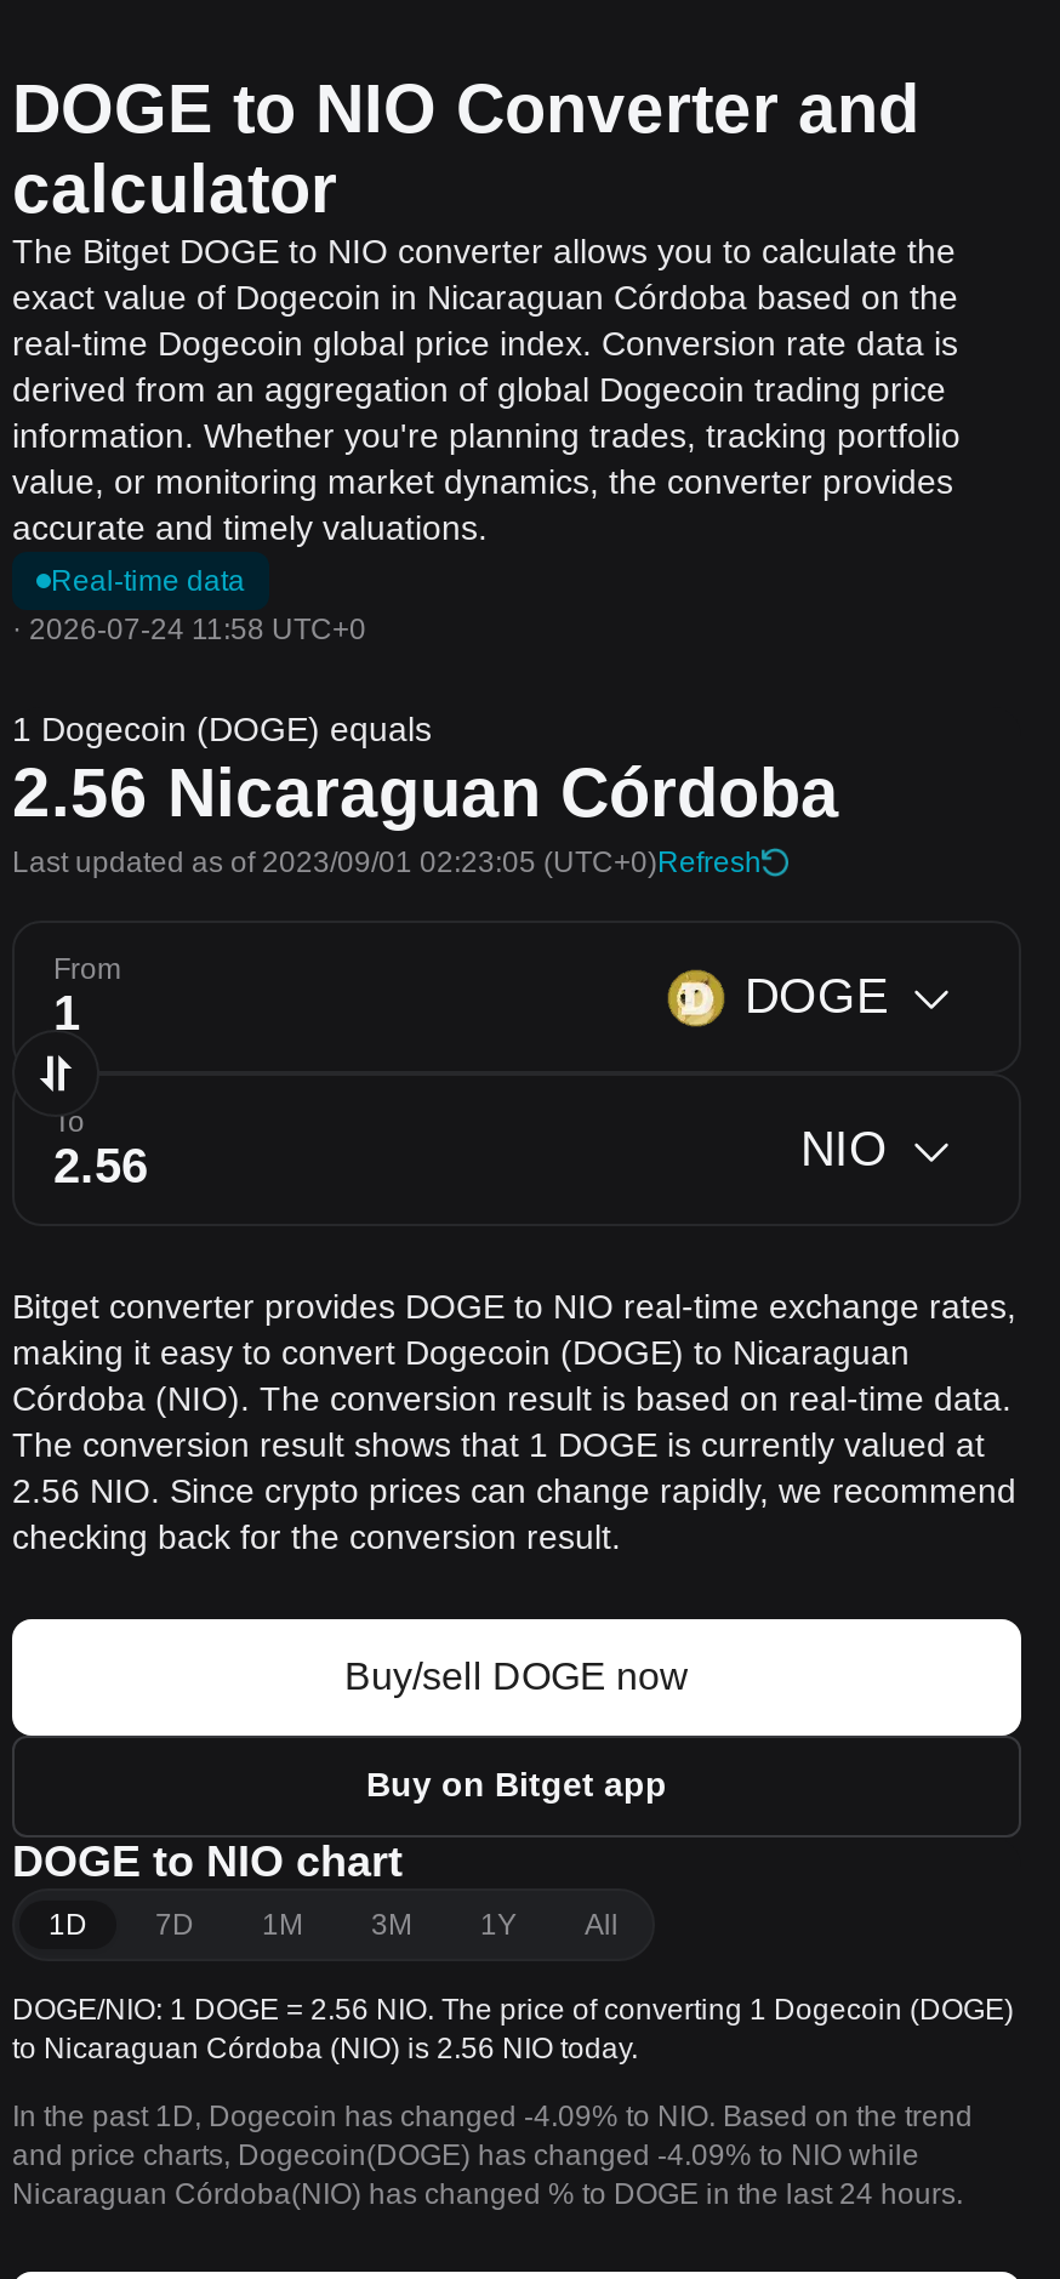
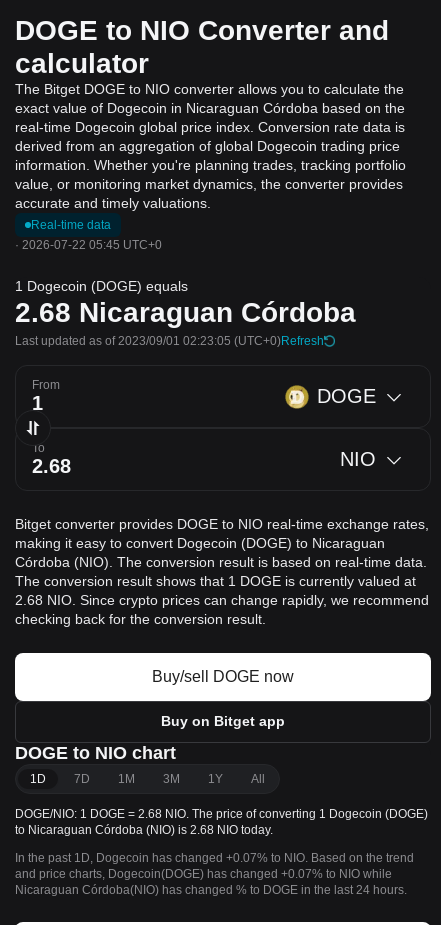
[12,613,366,646] · 2026-07-24 11:58 UTC+0 -> [15,238,162,252] · 2026-07-22 05:45 UTC+0
[12,756,839,831] 2.56 Nicaraguan Córdoba -> [15,297,356,328] 2.68 Nicaraguan Córdoba
[12,1471,1016,1510] 2.56 NIO. Since crypto prices can change rapidly, we recommend -> [15,592,429,608] 2.68 NIO. Since crypto prices can change rapidly, we recommend
[12,1993,1014,2027] DOGE/NIO: 1 DOGE = 2.56 NIO. The price of converting 1 Dogecoin (DOGE) -> [15,807,428,821] DOGE/NIO: 1 DOGE = 2.68 NIO. The price of converting 1 Dogecoin (DOGE)
[12,2032,638,2066] to Nicaraguan Córdoba (NIO) is 2.56 NIO today. -> [15,823,273,837] to Nicaraguan Córdoba (NIO) is 2.68 NIO today.
[12,2099,973,2133] In the past 1D, Dogecoin has changed -4.09% to NIO. Based on the trend -> [15,851,414,865] In the past 1D, Dogecoin has changed +0.07% to NIO. Based on the trend
[12,2138,919,2172] and price charts, Dogecoin(DOGE) has changed -4.09% to NIO while -> [15,867,392,881] and price charts, Dogecoin(DOGE) has changed +0.07% to NIO while

